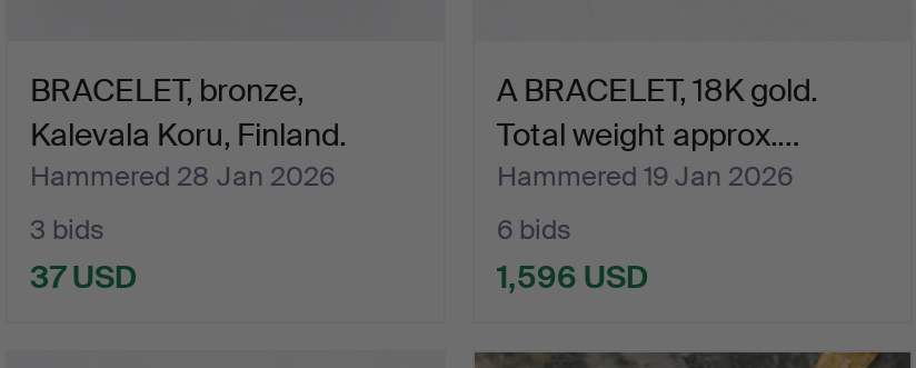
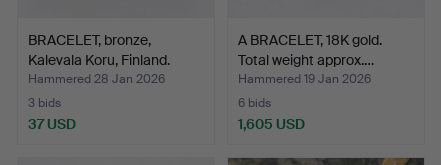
[497,256,648,296] 1,596 USD -> [238,115,305,133] 1,605 USD

